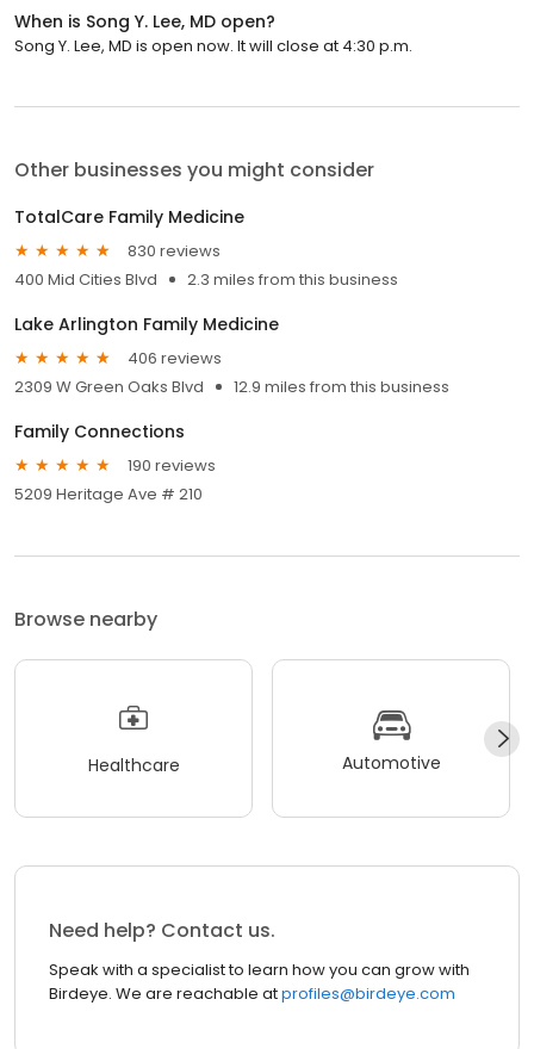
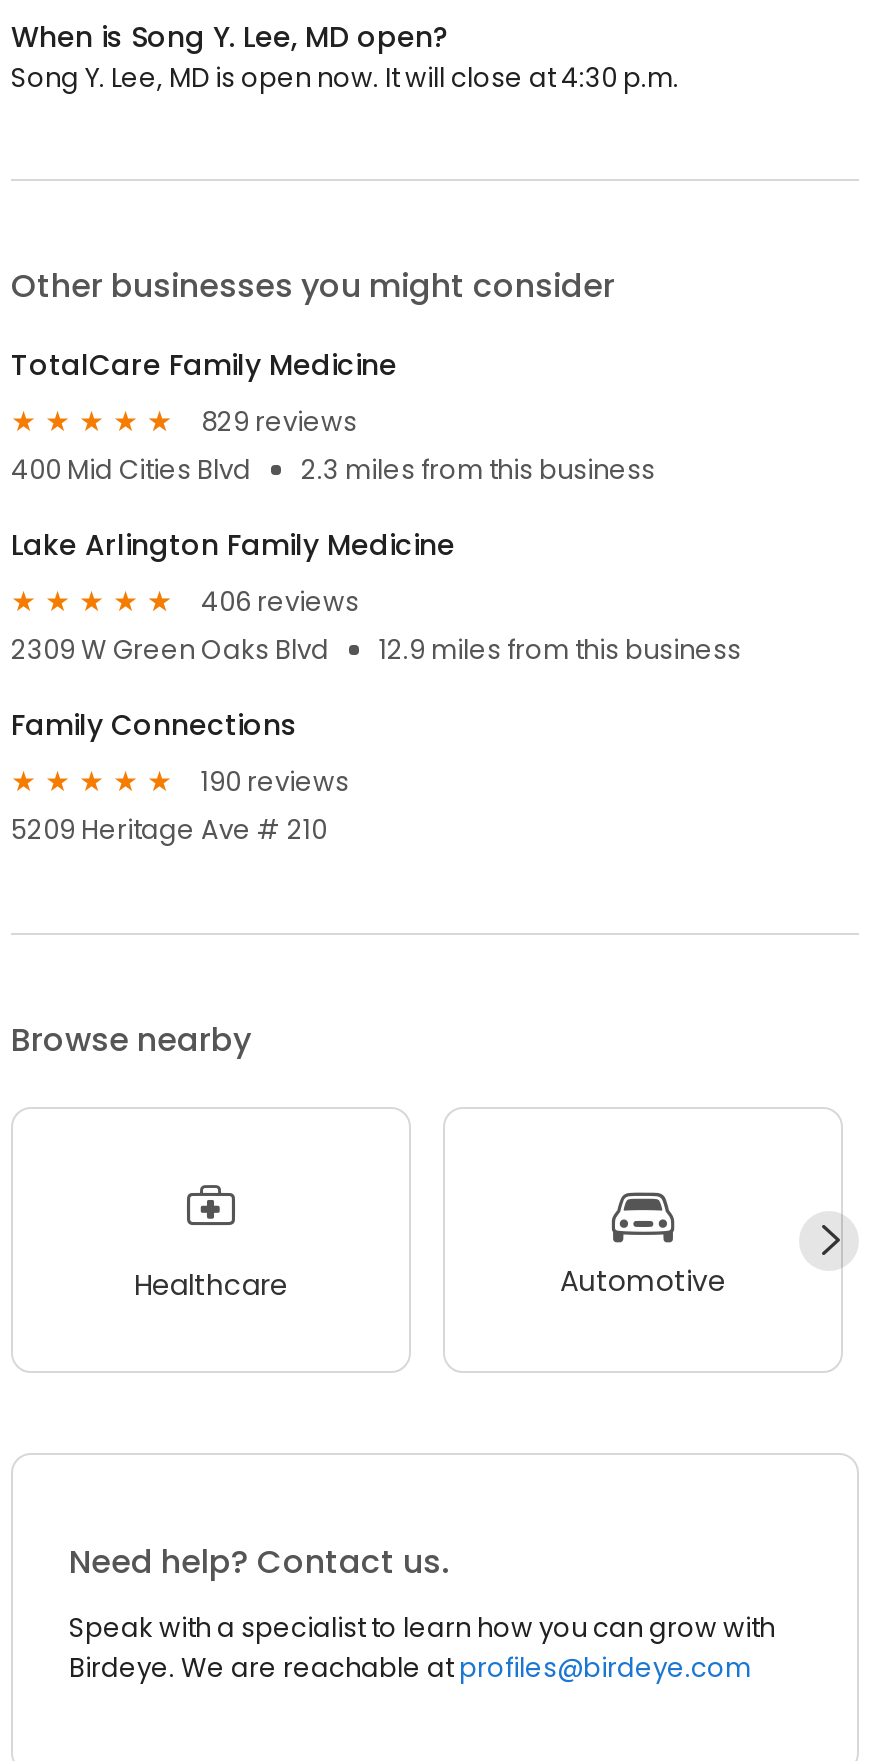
[128,239,221,262] 830 reviews -> [201,402,357,440] 829 reviews

